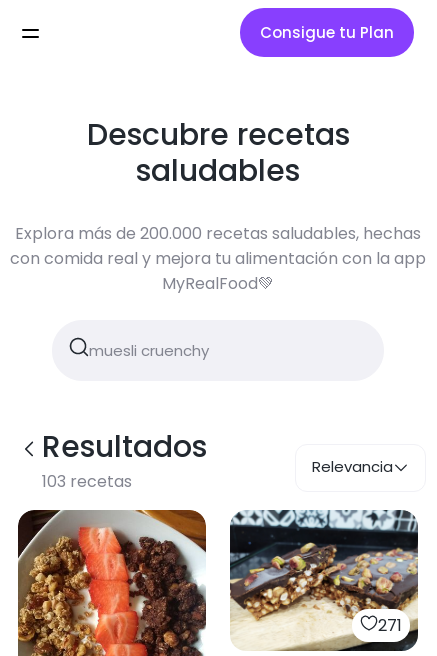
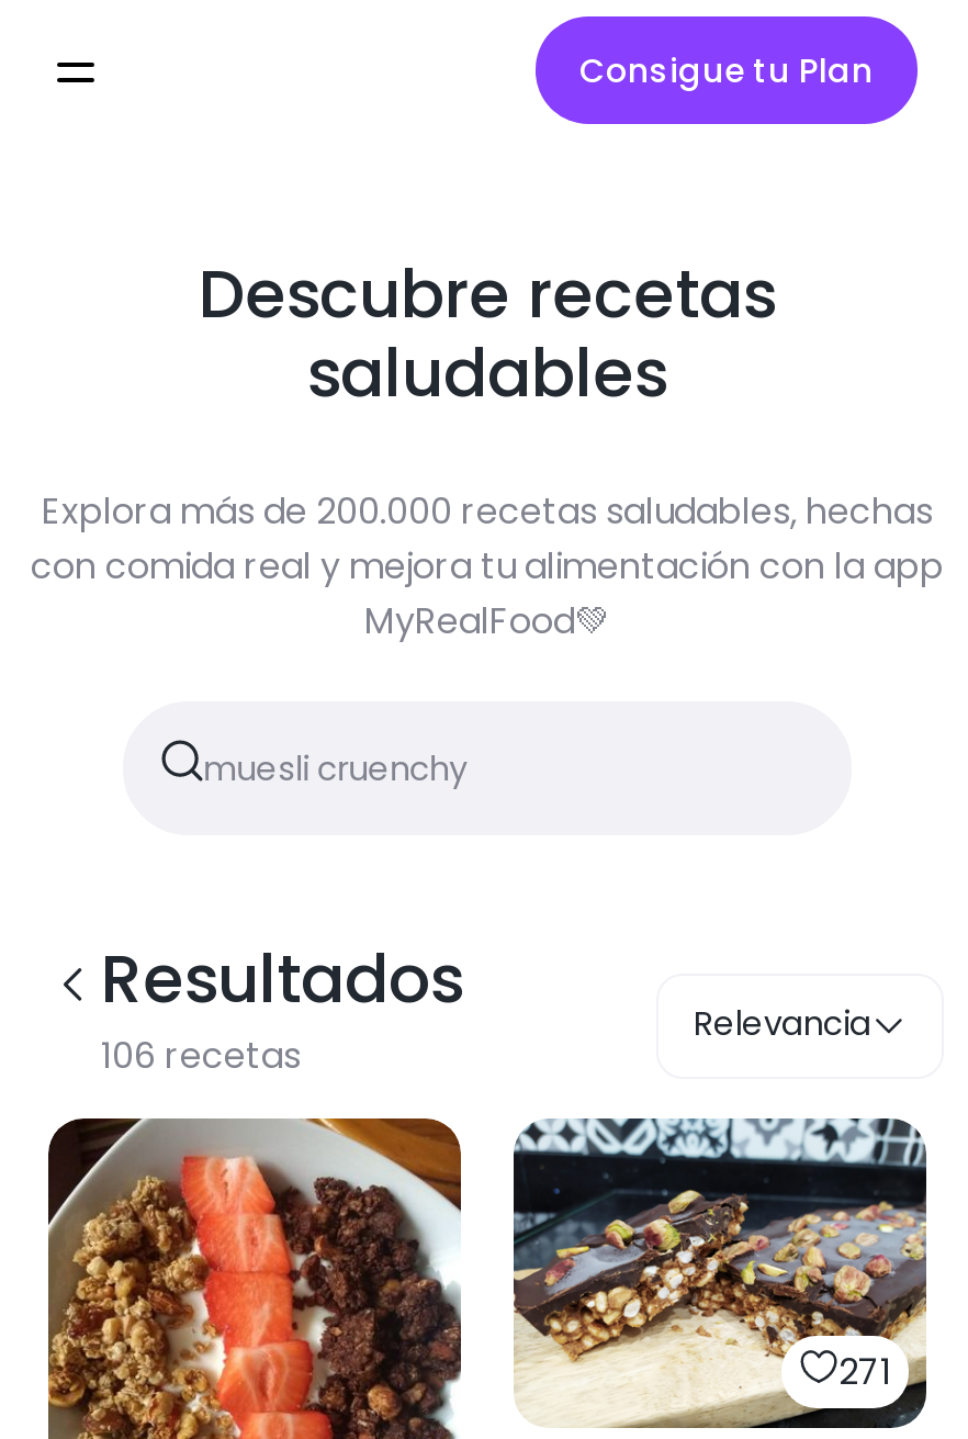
[42,470,132,493] 103 recetas -> [101,1031,301,1081] 106 recetas

